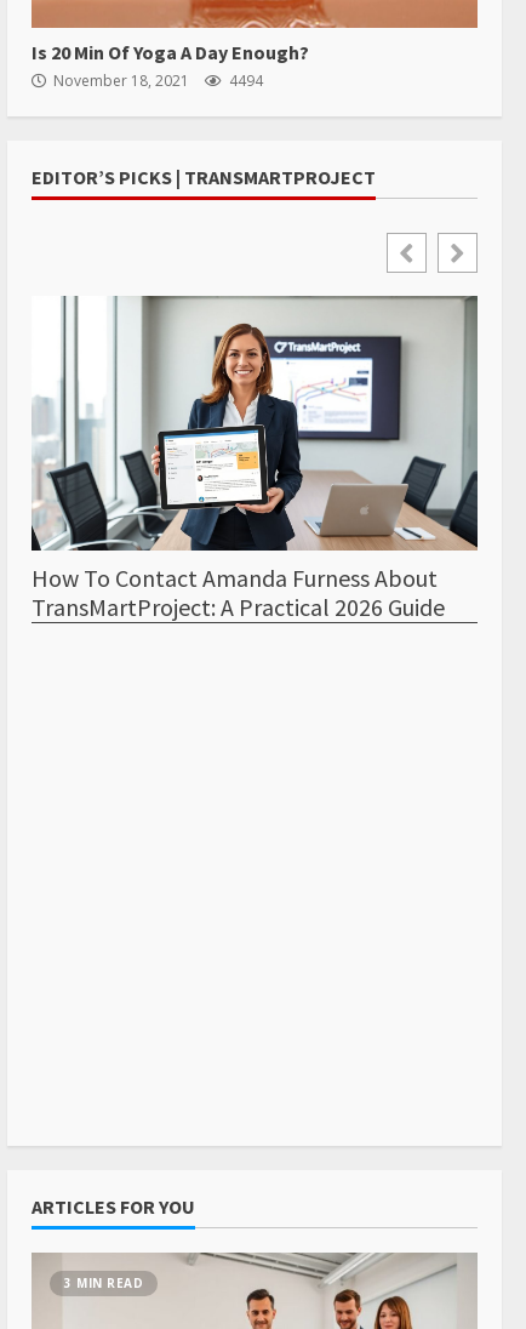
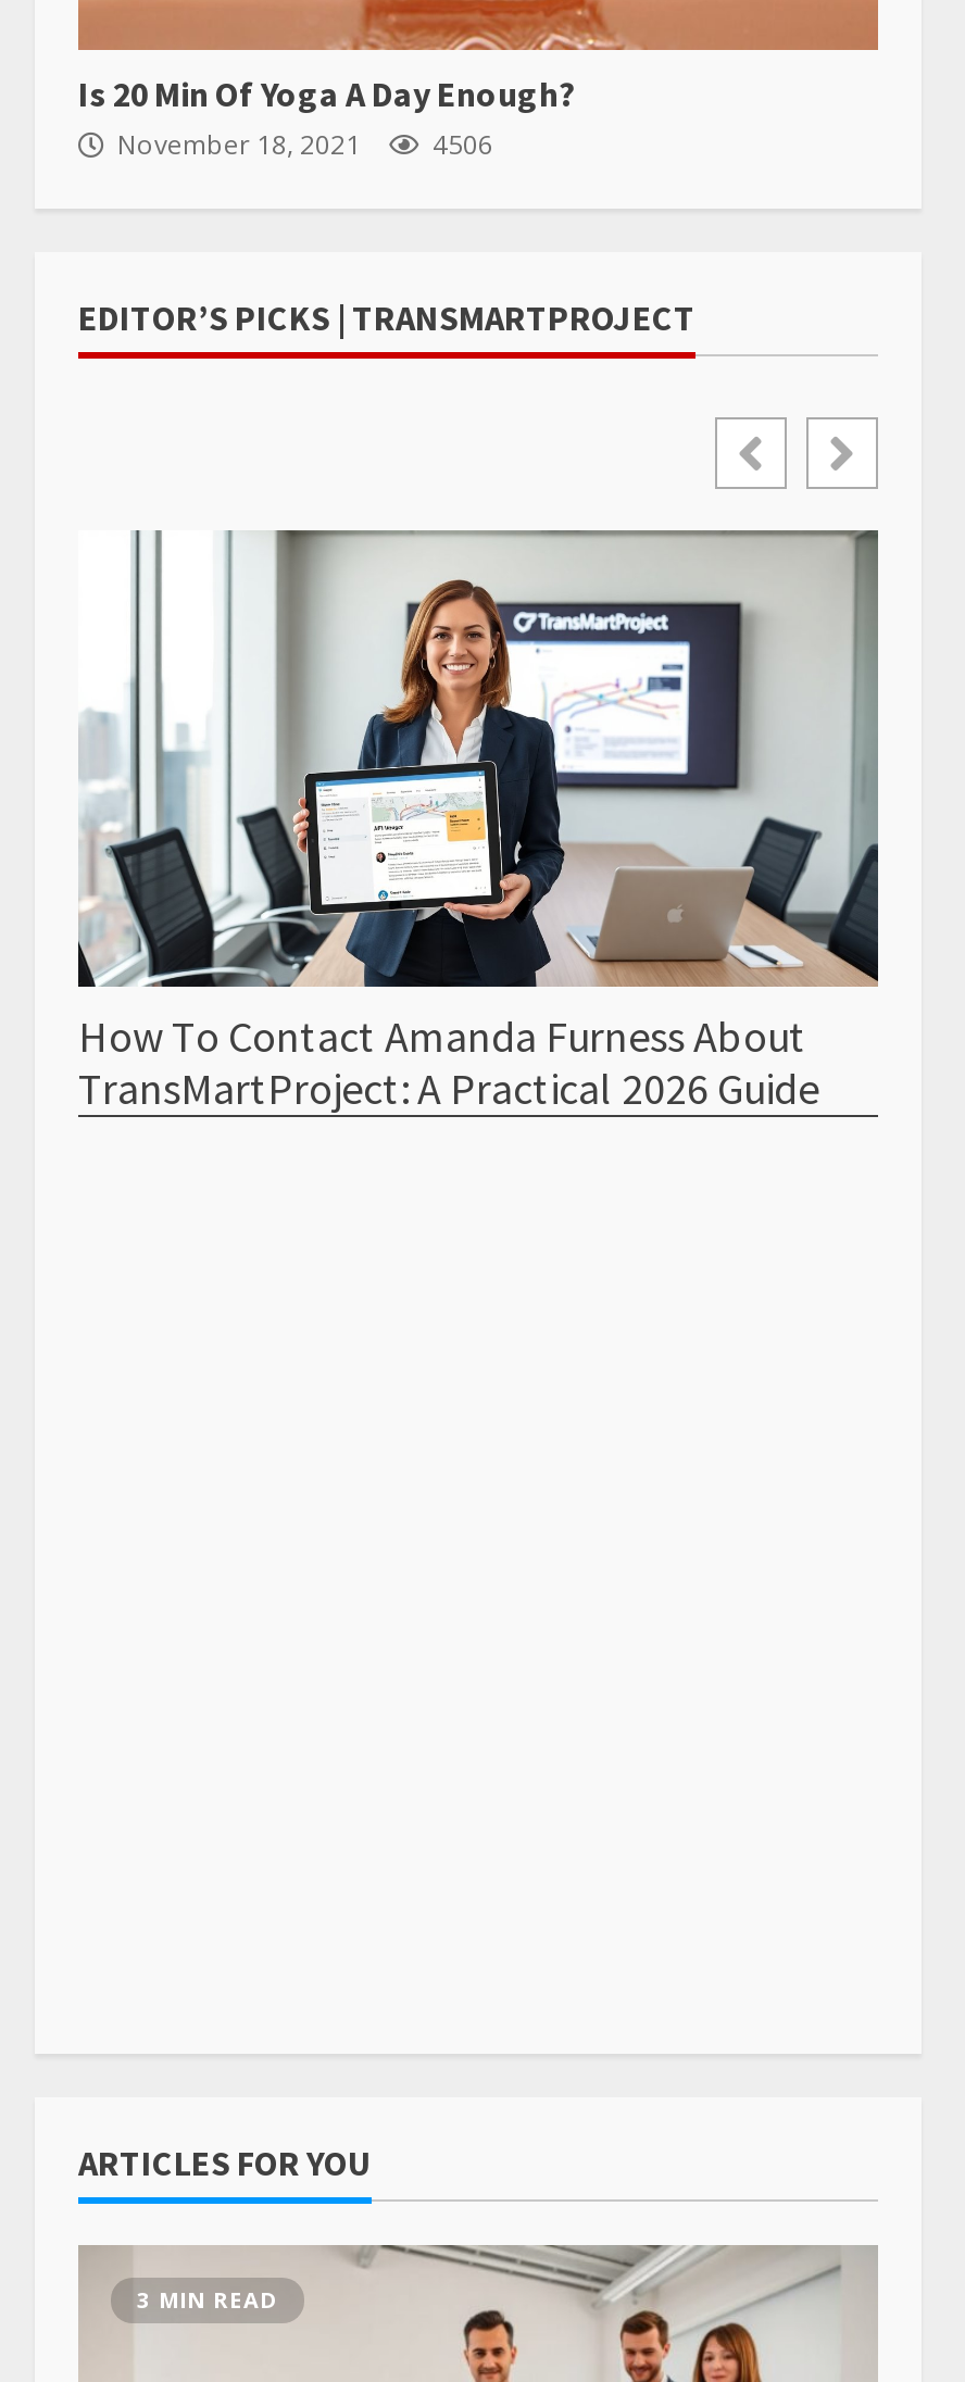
[50,70,263,91] November 18, 2021 4494 -> [111,126,493,163] November 18, 2021 4506

